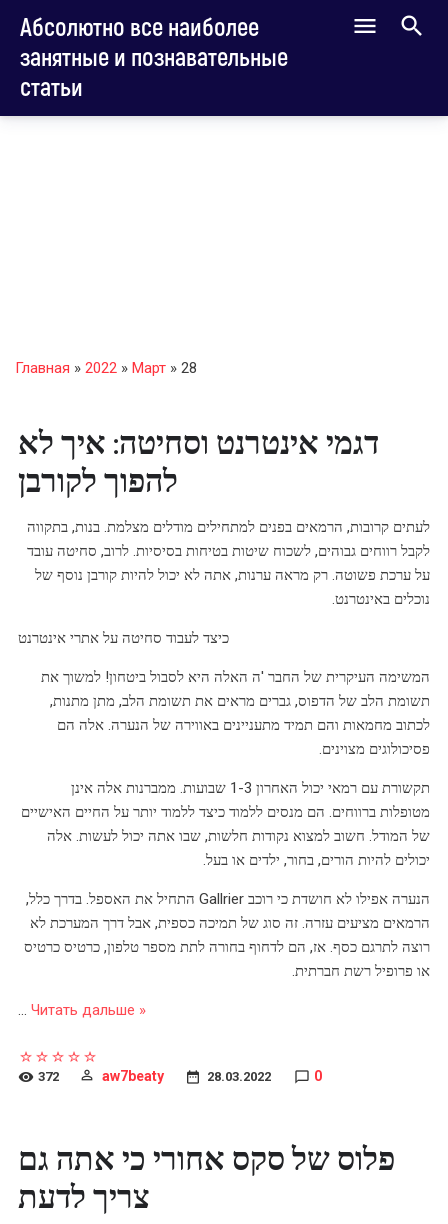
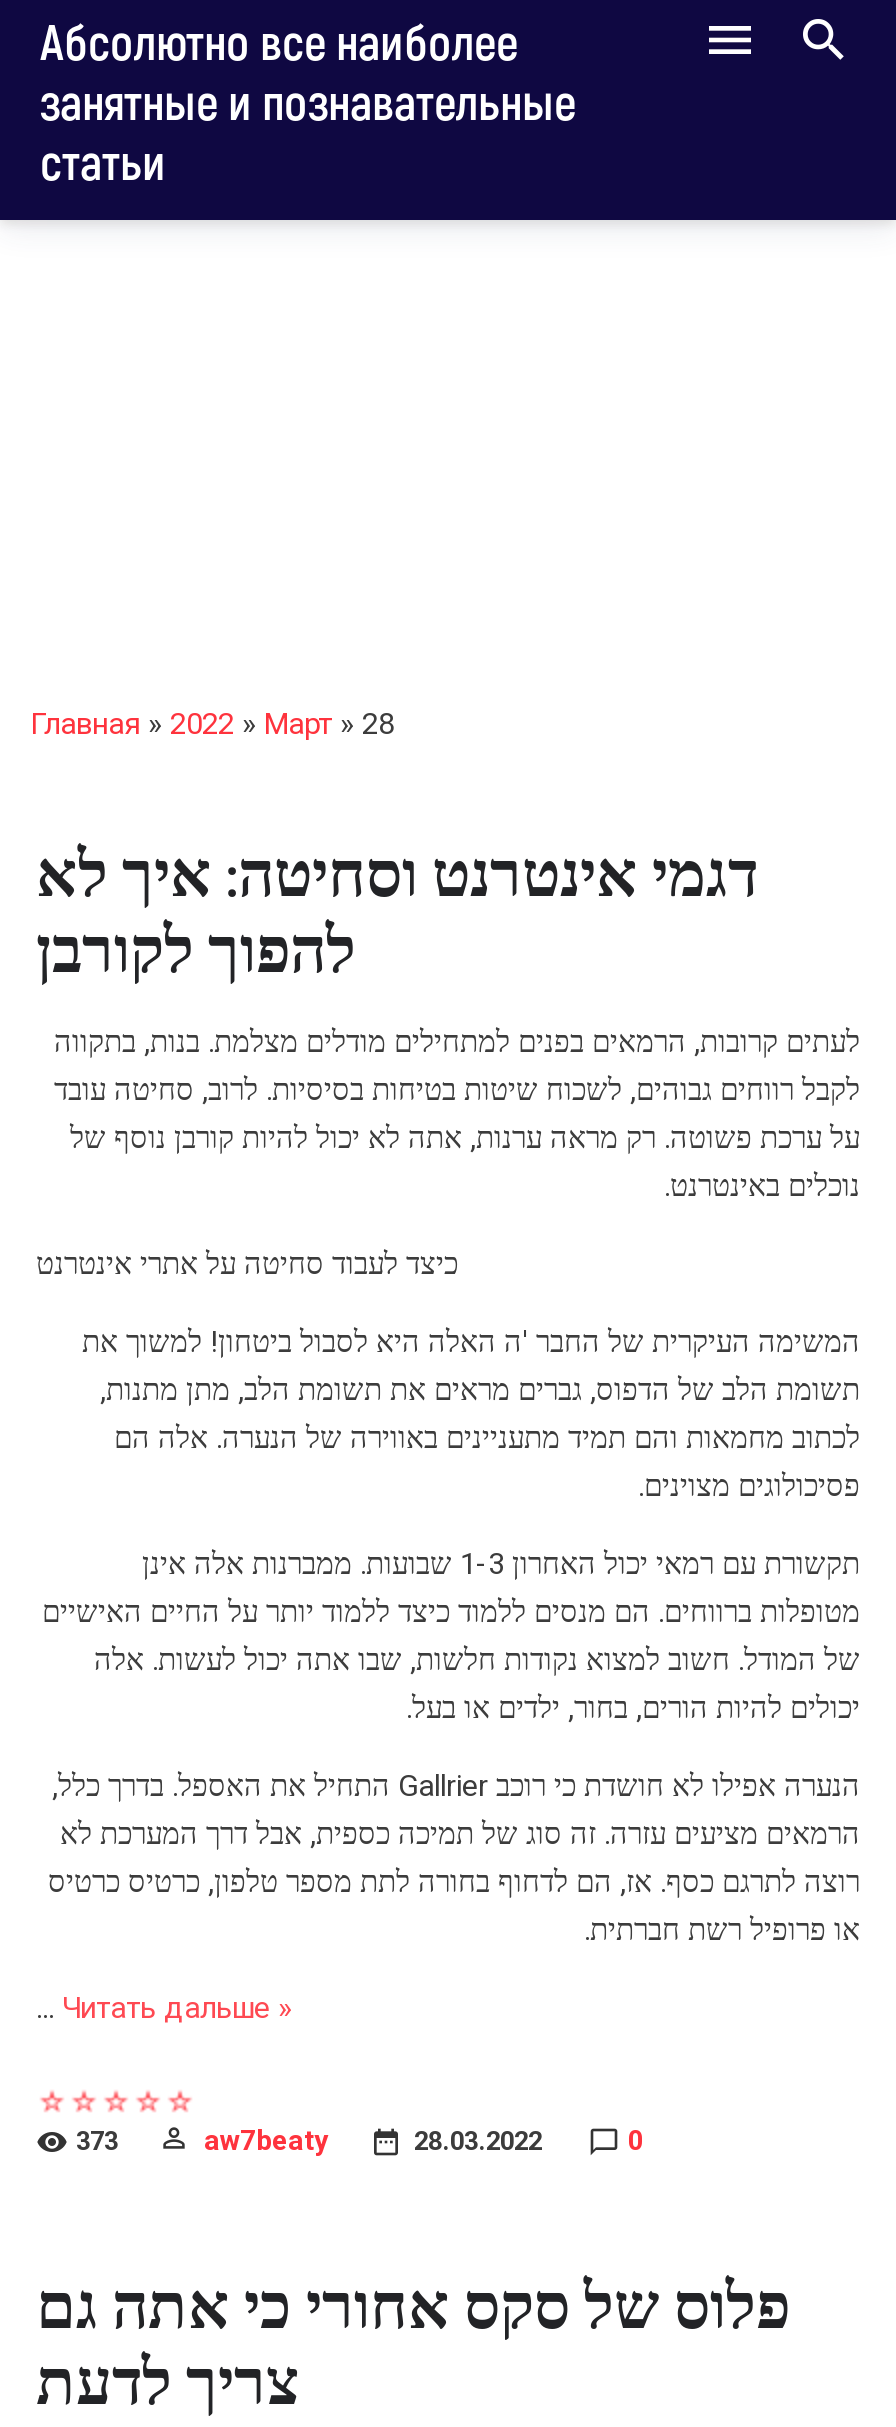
[38,1069,59,1084] 372 -> [76,2126,118,2156] 373

